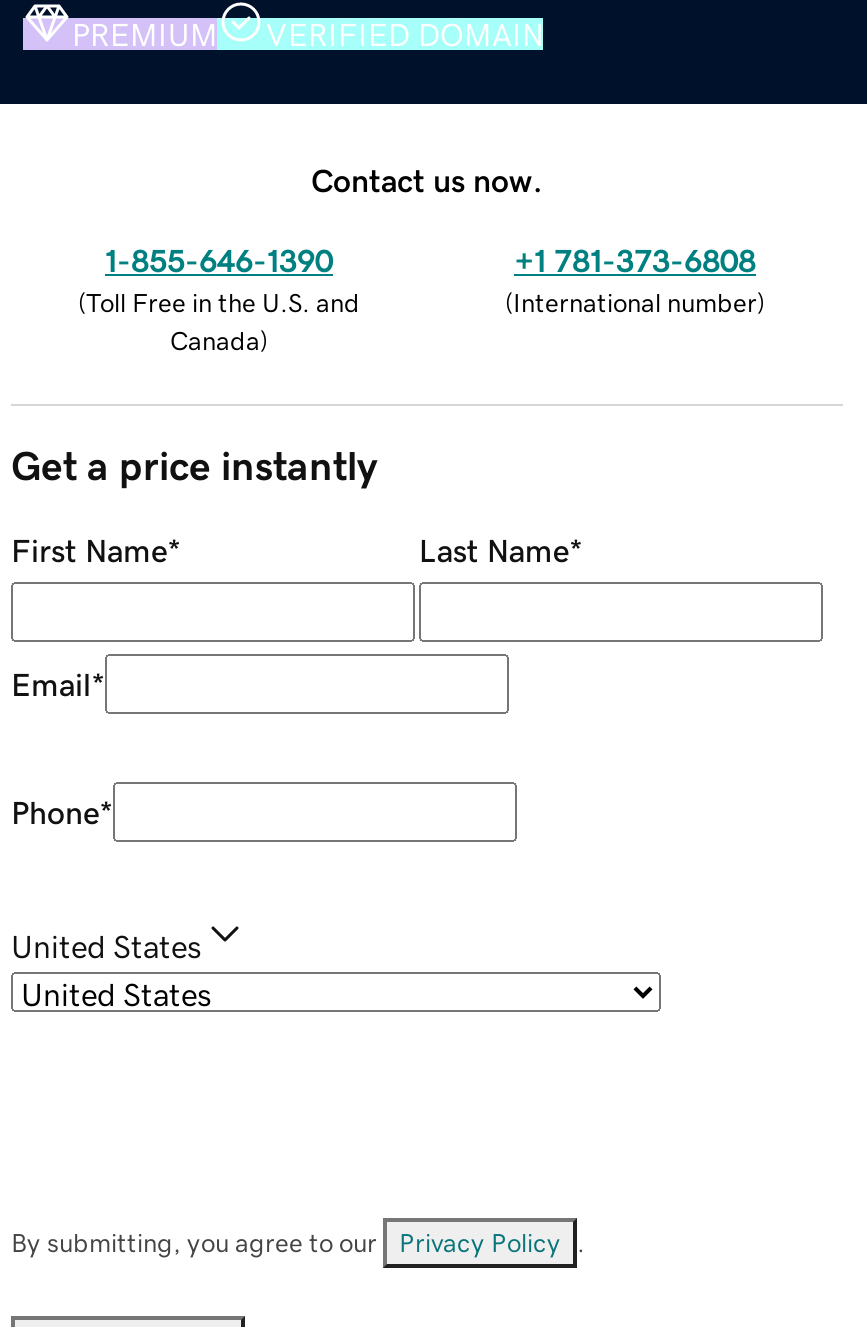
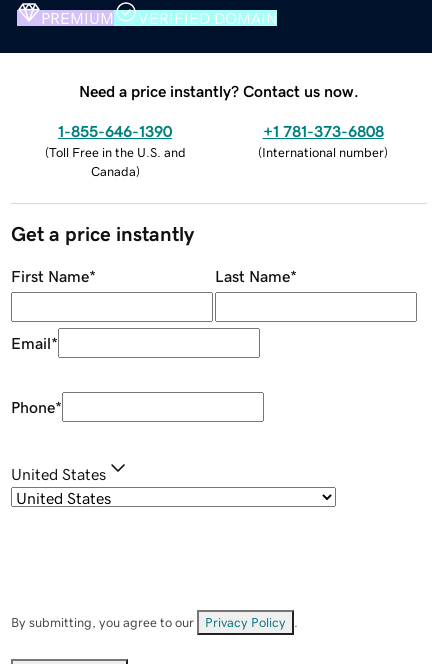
[311,163,543,195] Contact us now. -> [79,83,359,99] Need a price instantly? Contact us now.

